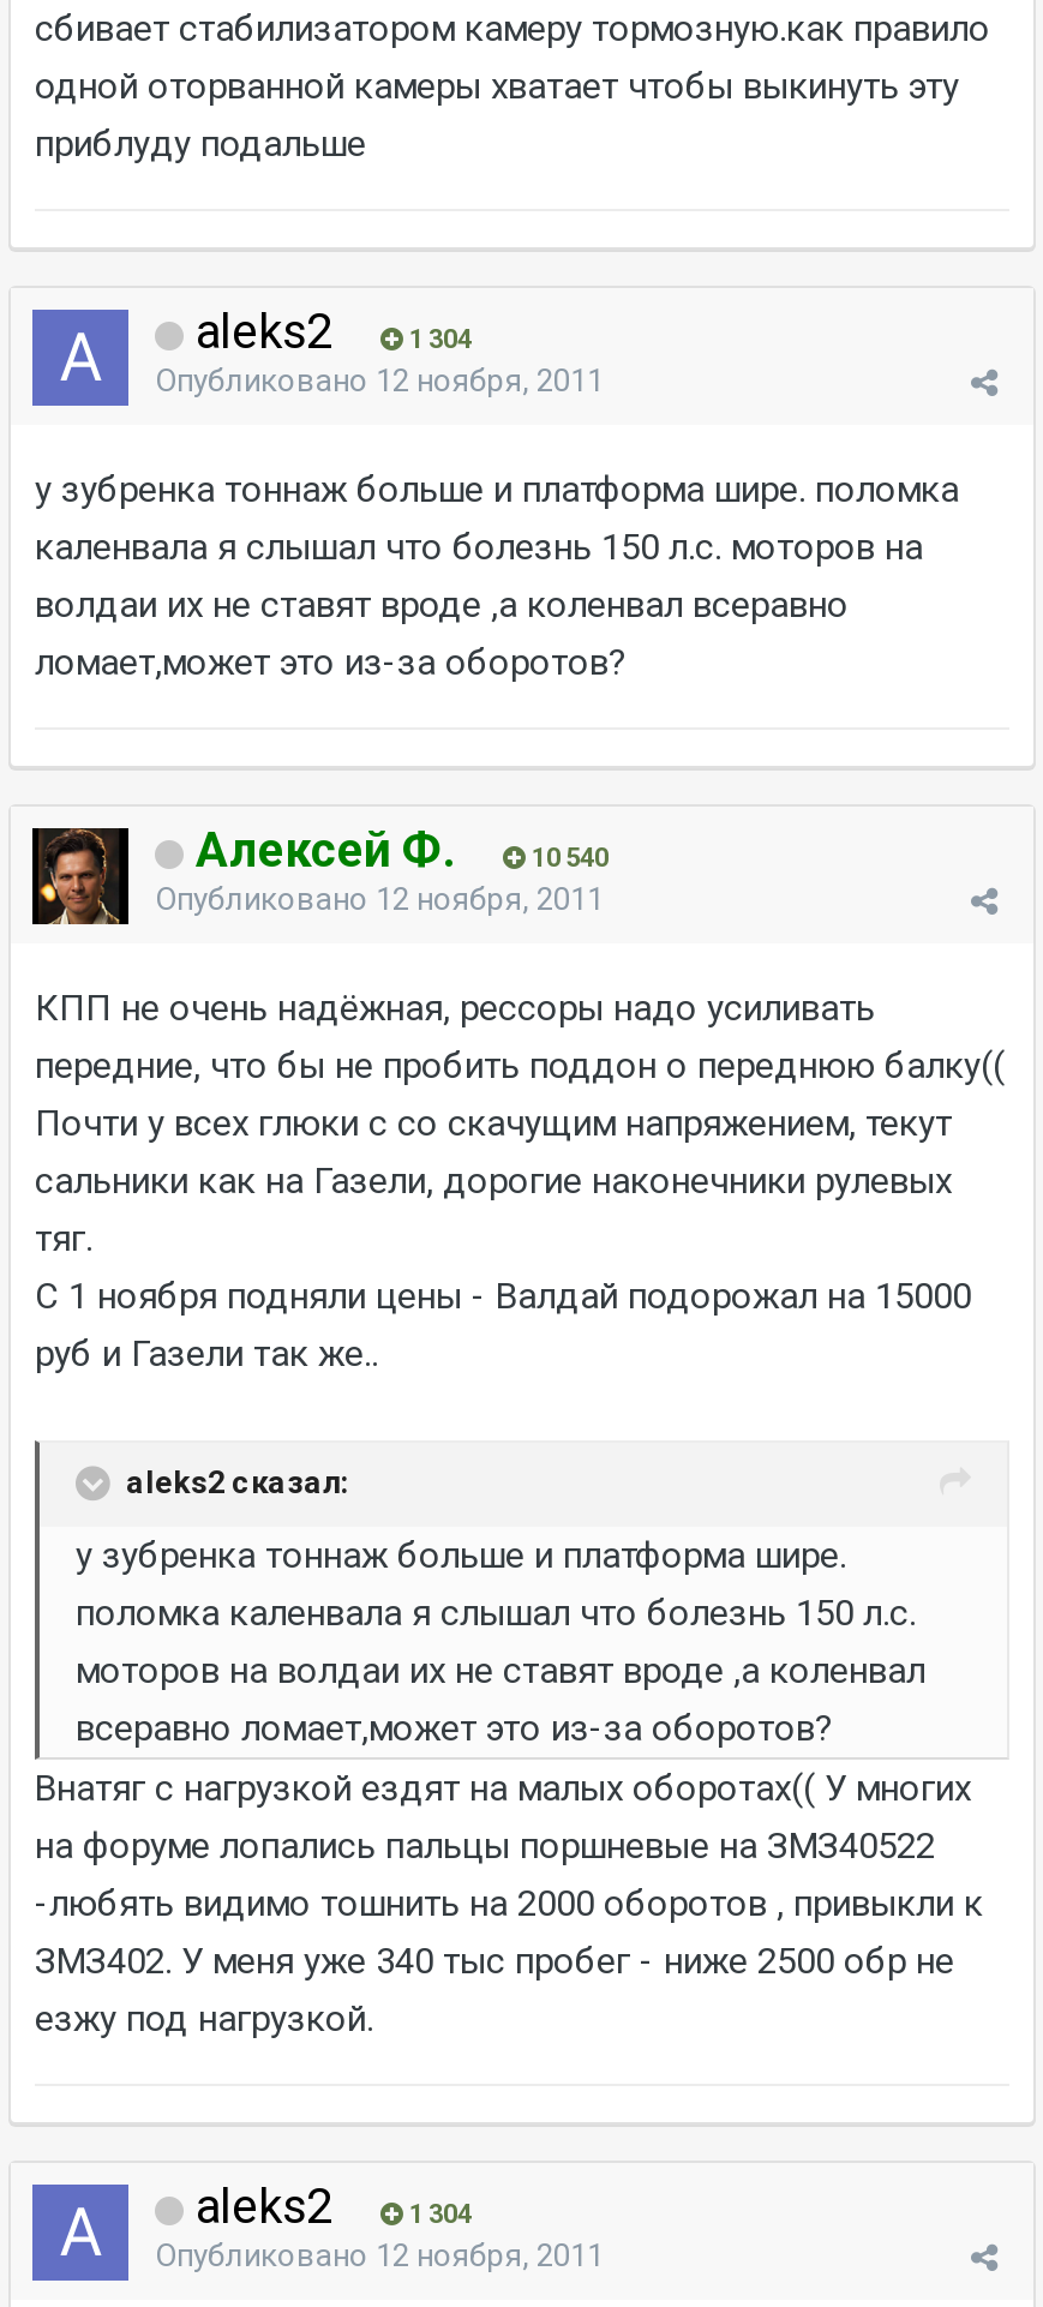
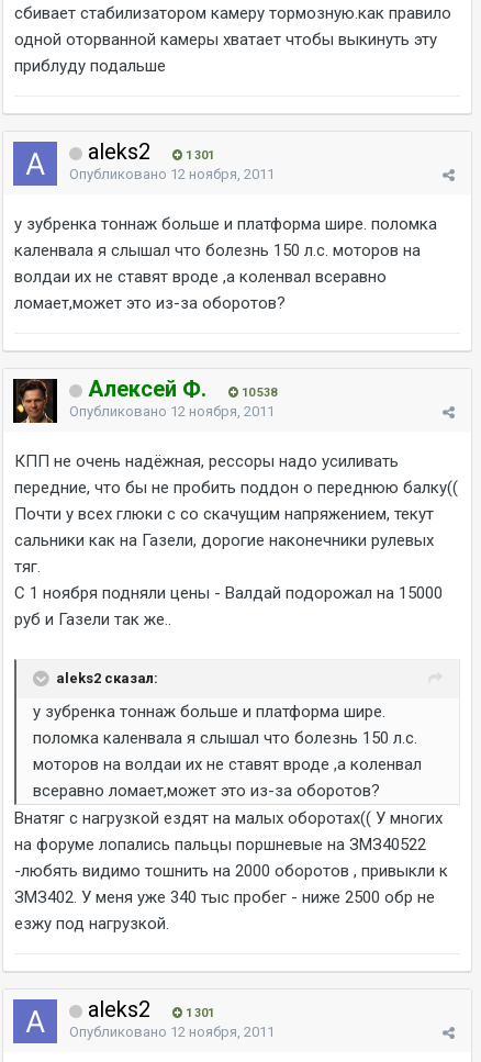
[184,302,472,360] aleks2 1 304 -> [82,138,214,165] aleks2 1 301
[525,843,609,874] 10 540 -> [238,385,277,400] 10 538
[184,2177,472,2235] aleks2 1 304 -> [82,996,214,1022] aleks2 1 301

